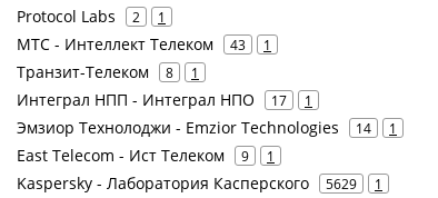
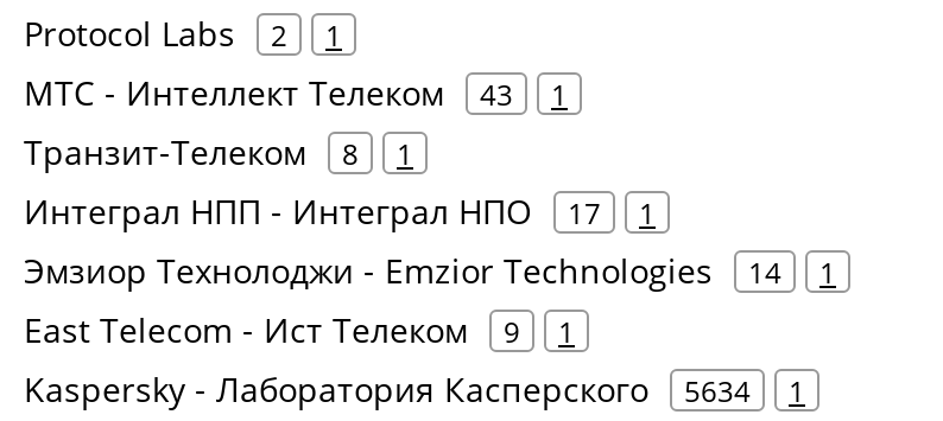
[17,172,382,194] Kaspersky - Лаборатория Касперского 5629 1 -> [24,366,805,412] Kaspersky - Лаборатория Касперского 5634 1

